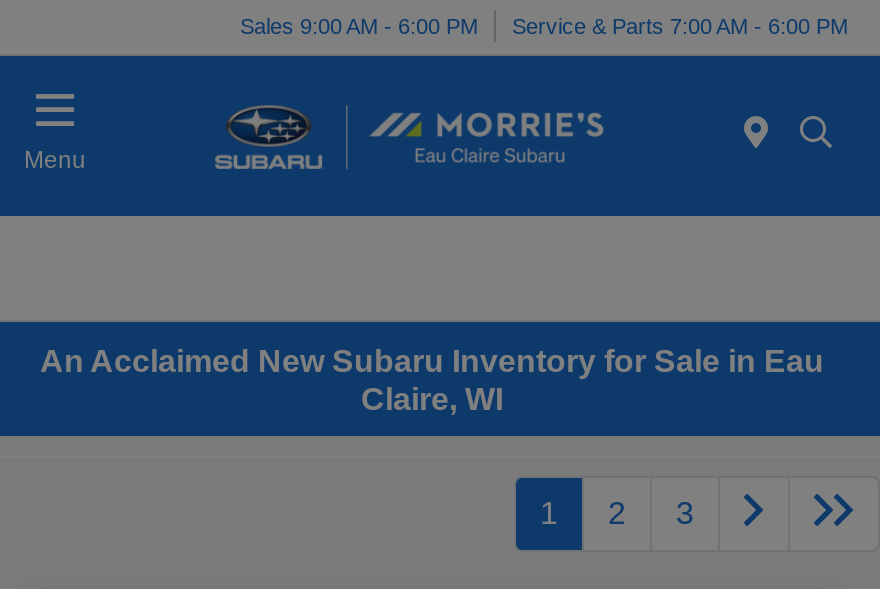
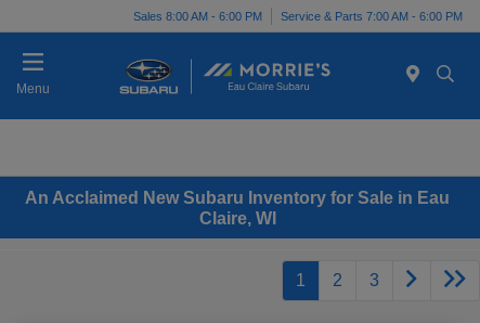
[240,13,848,37] Sales 9:00 AM - 6:00 PM Service & Parts 7:00 AM - 6:00 PM -> [133,9,463,22] Sales 8:00 AM - 6:00 PM Service & Parts 7:00 AM - 6:00 PM

